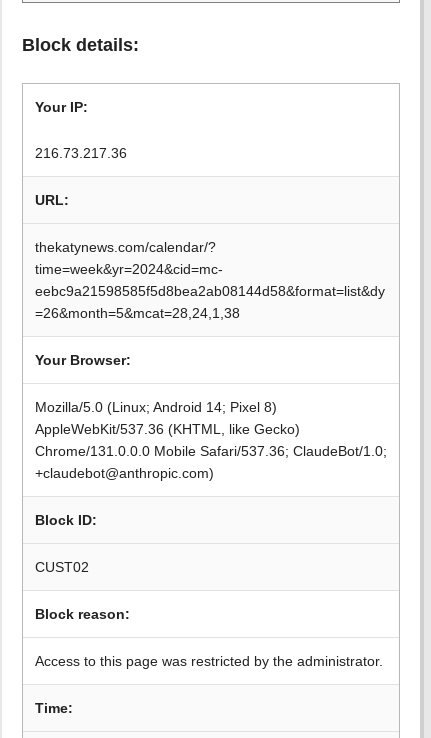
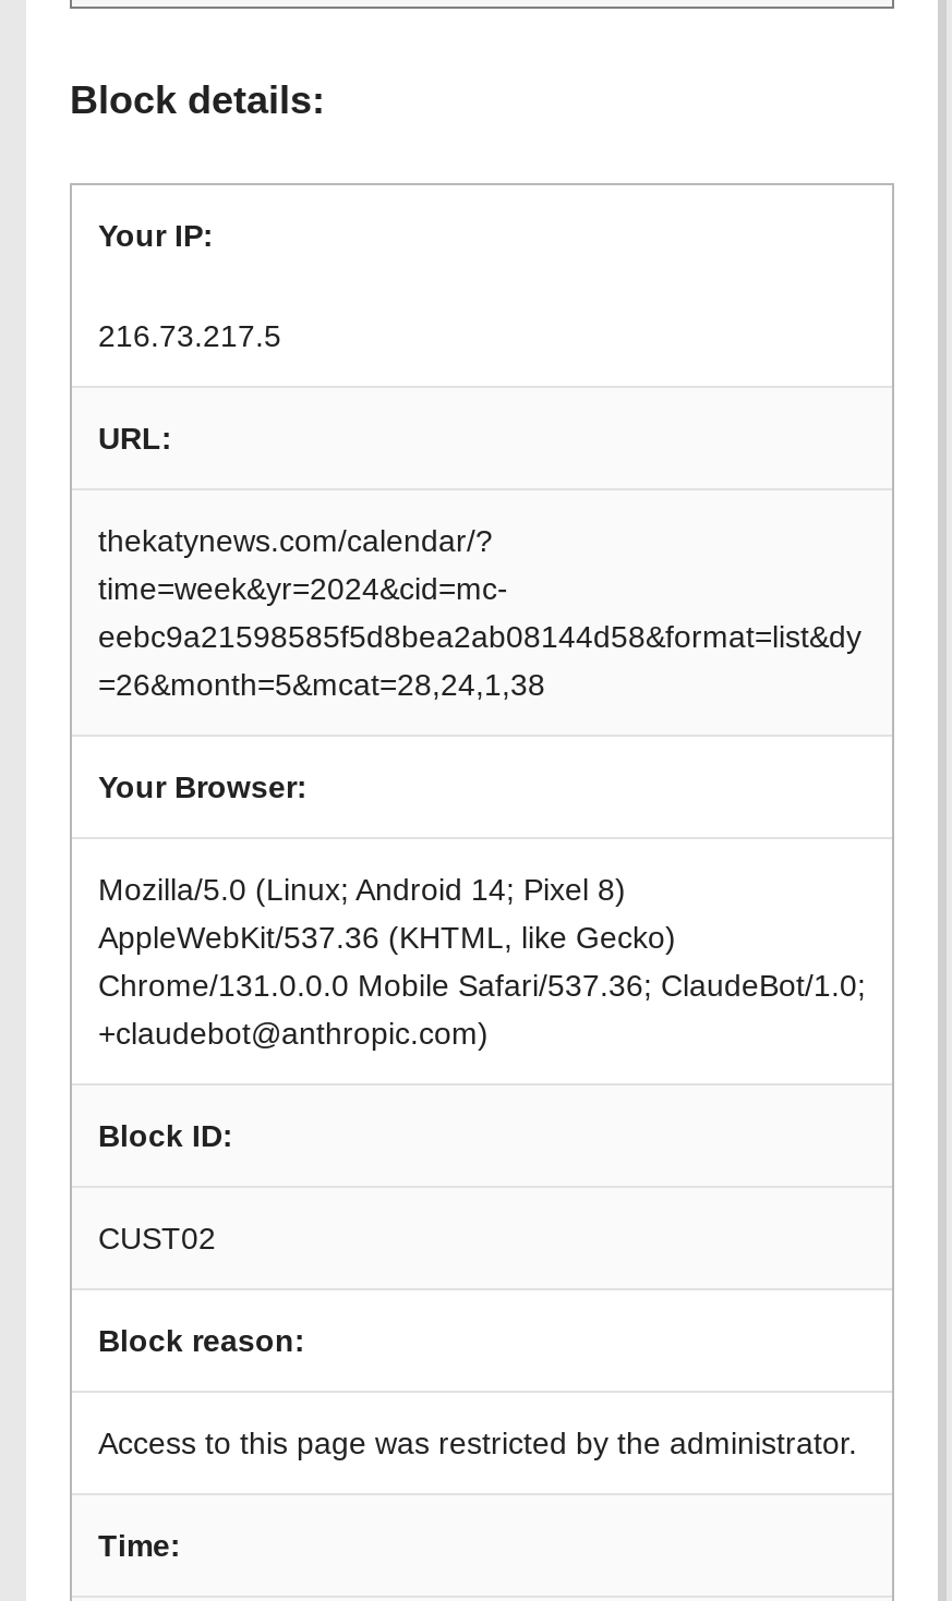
[35,145,127,161] 216.73.217.36 -> [98,318,281,353] 216.73.217.5

